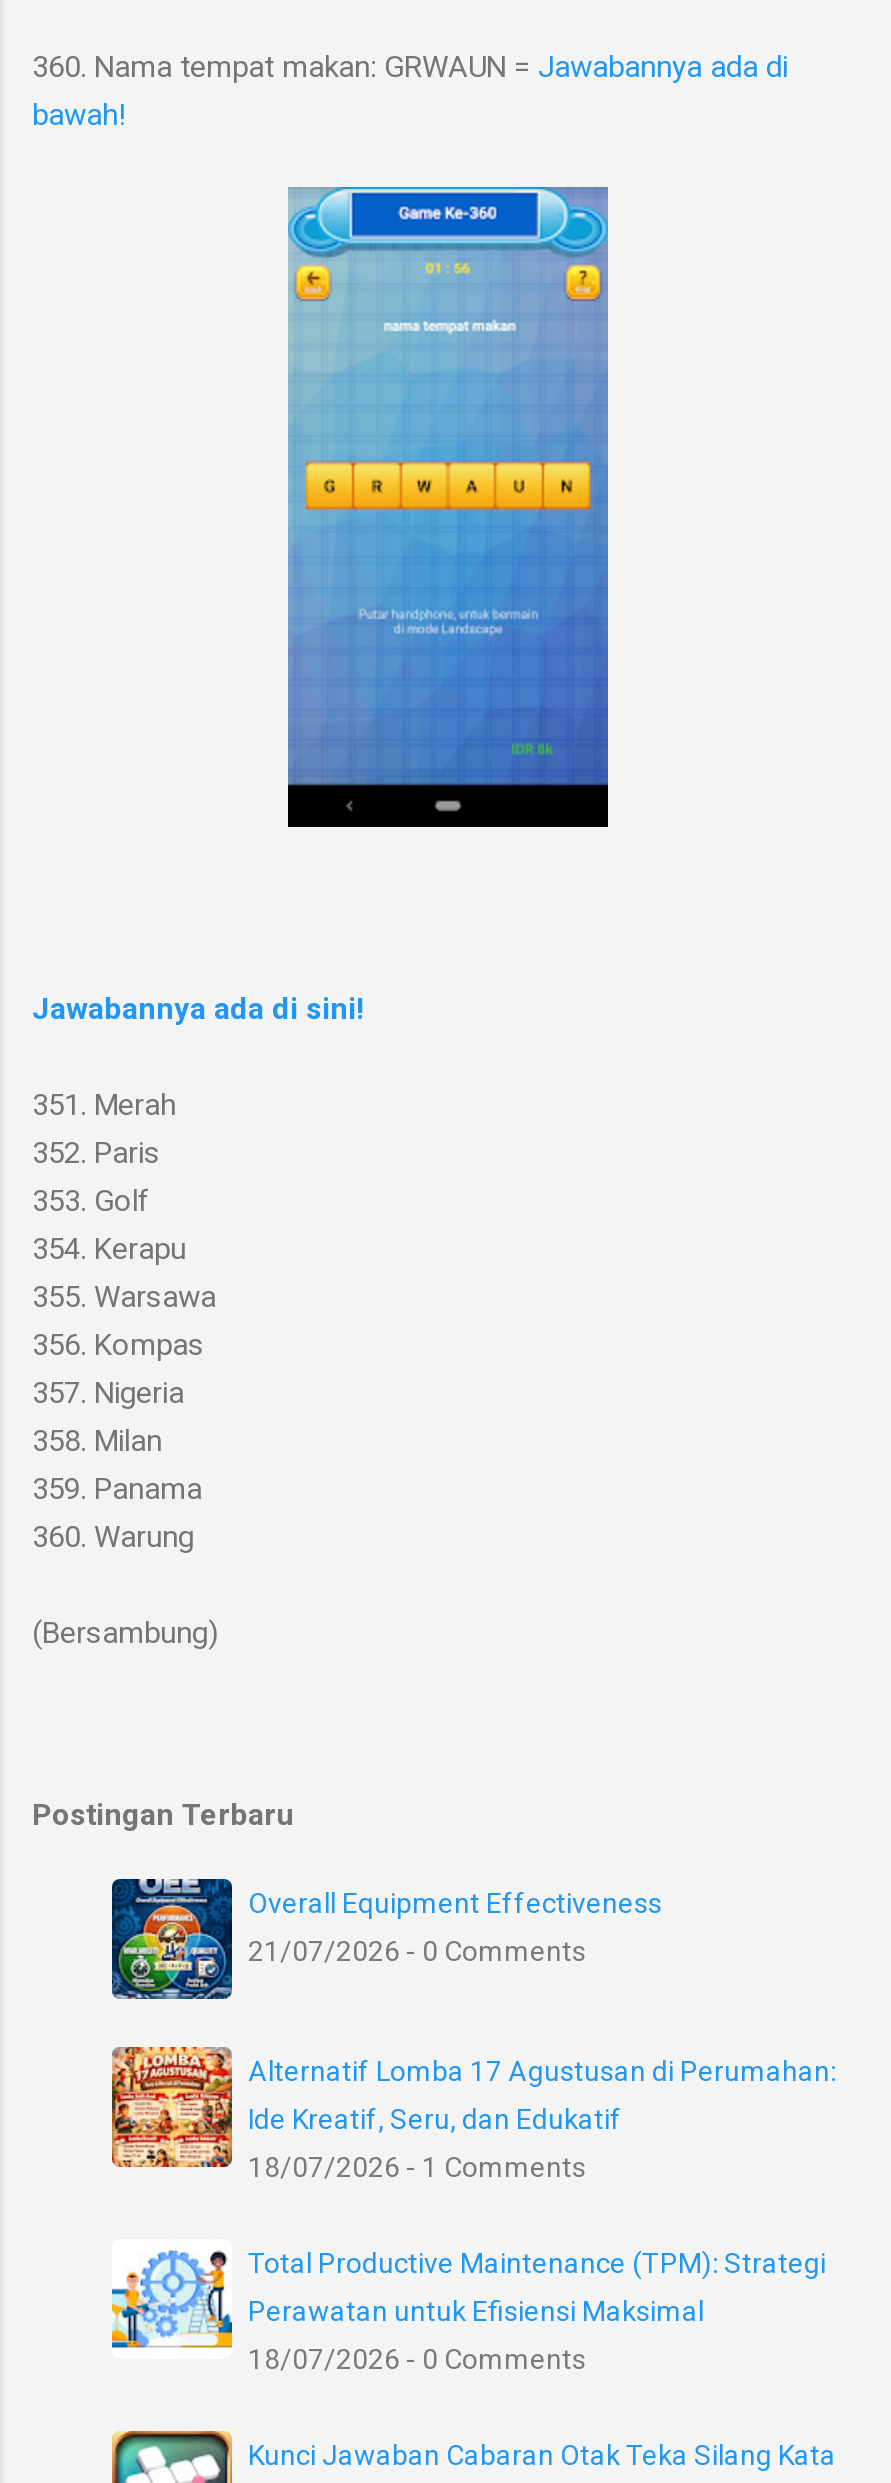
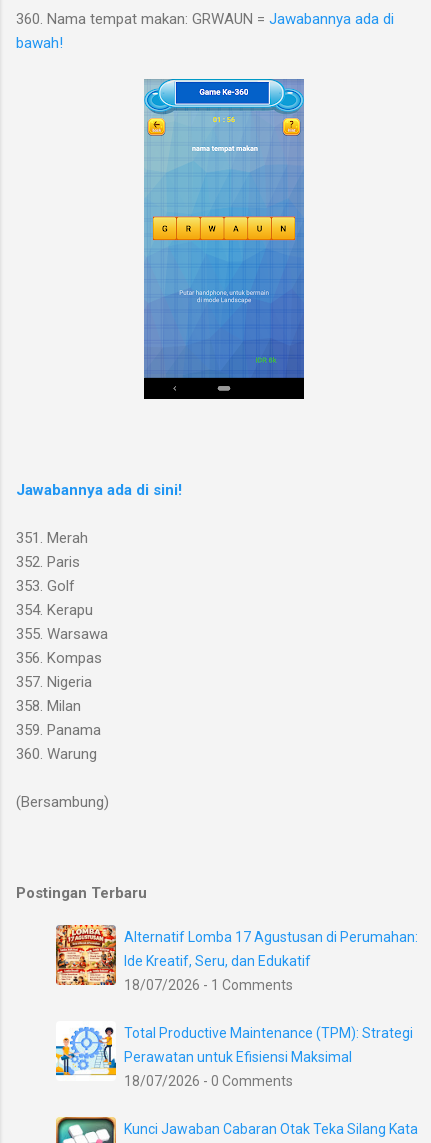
[110,1877,662,2001] [image] | Overall Equipment Effectiveness | 21/07/2026 - 0 Comments -> none

